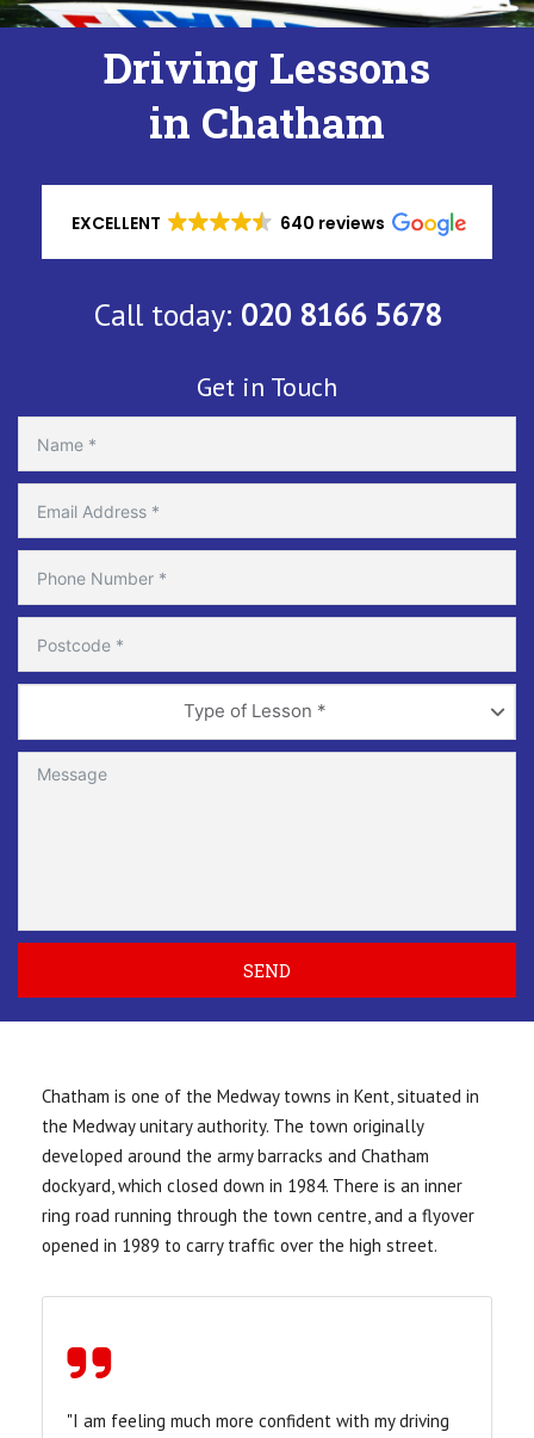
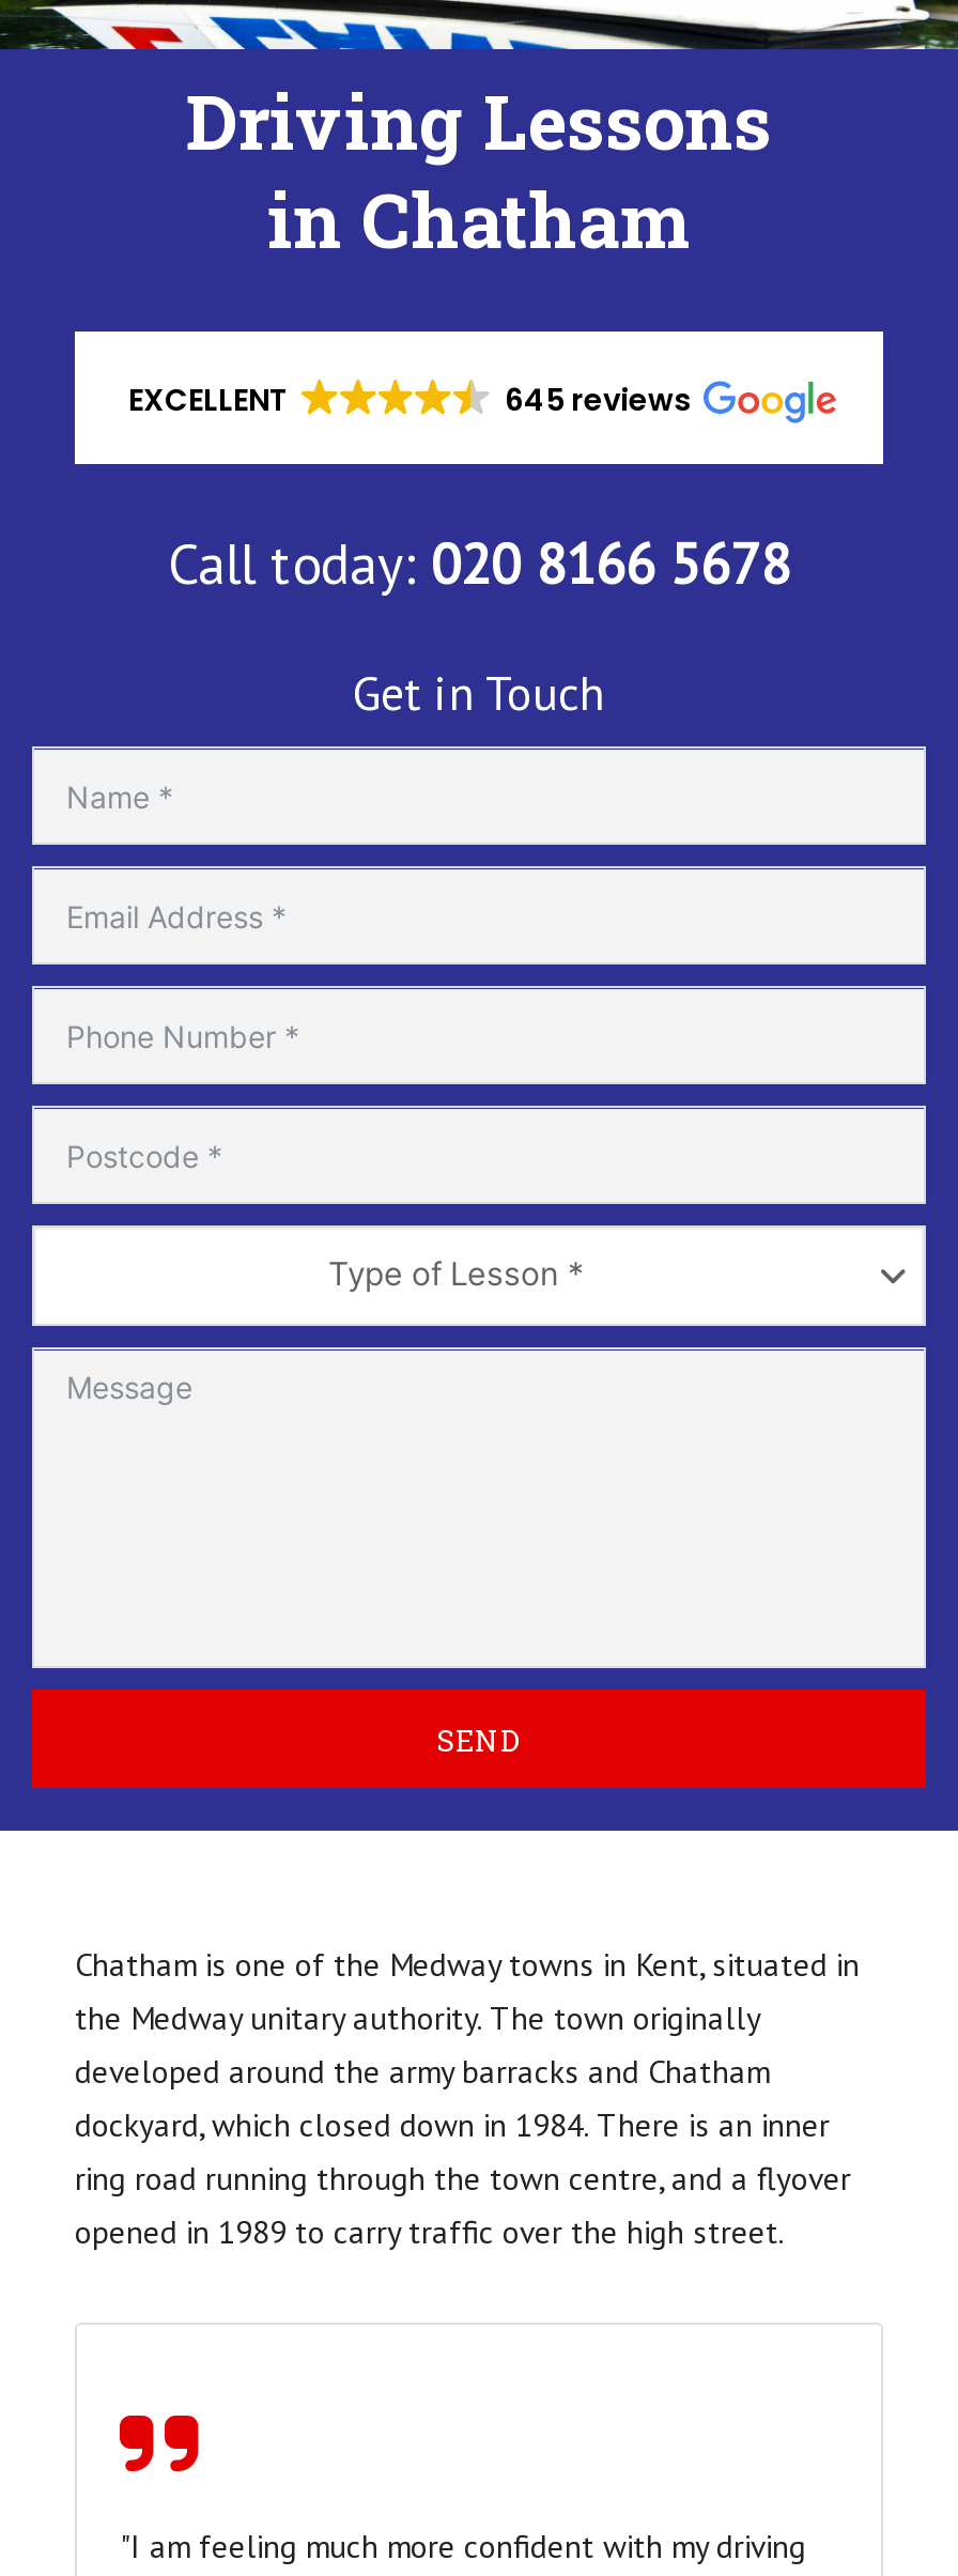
[281,211,386,235] 640 reviews -> [505,379,691,422] 645 reviews

